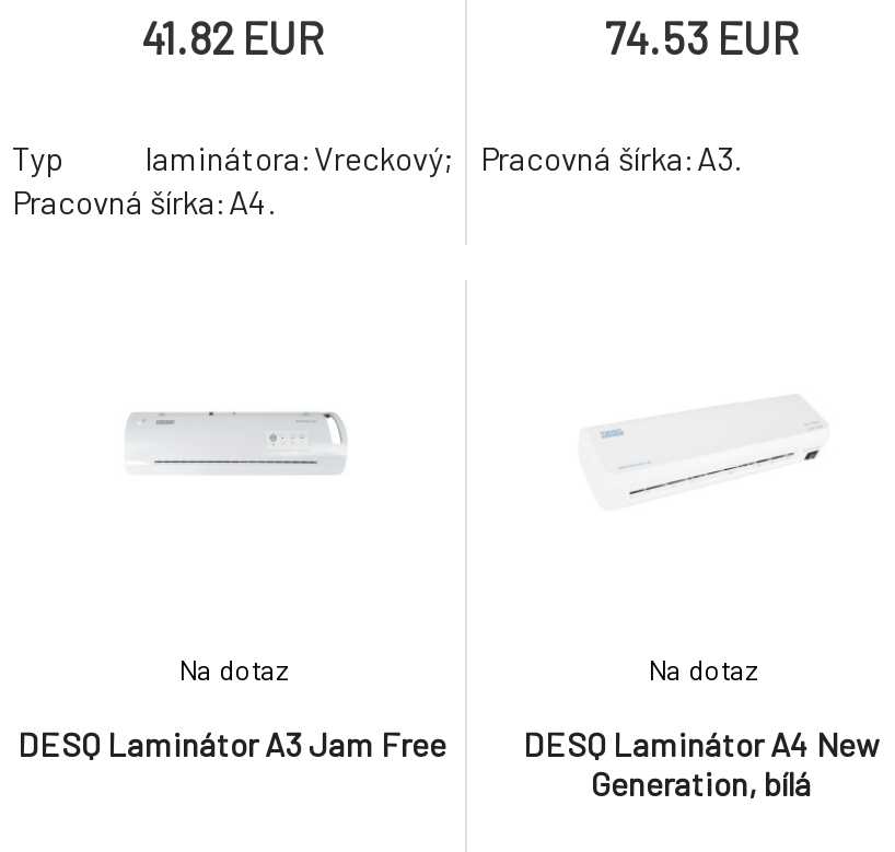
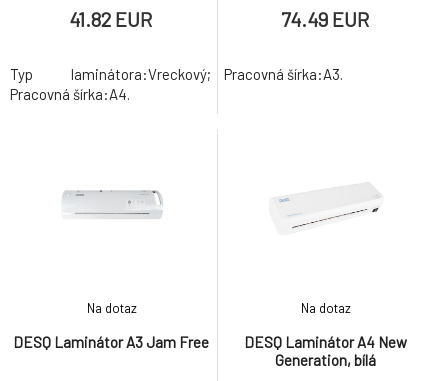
[605,10,798,62] 74.53 EUR -> [281,6,369,30] 74.49 EUR

